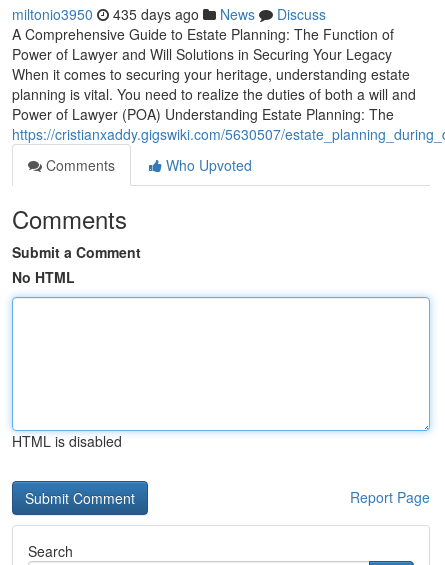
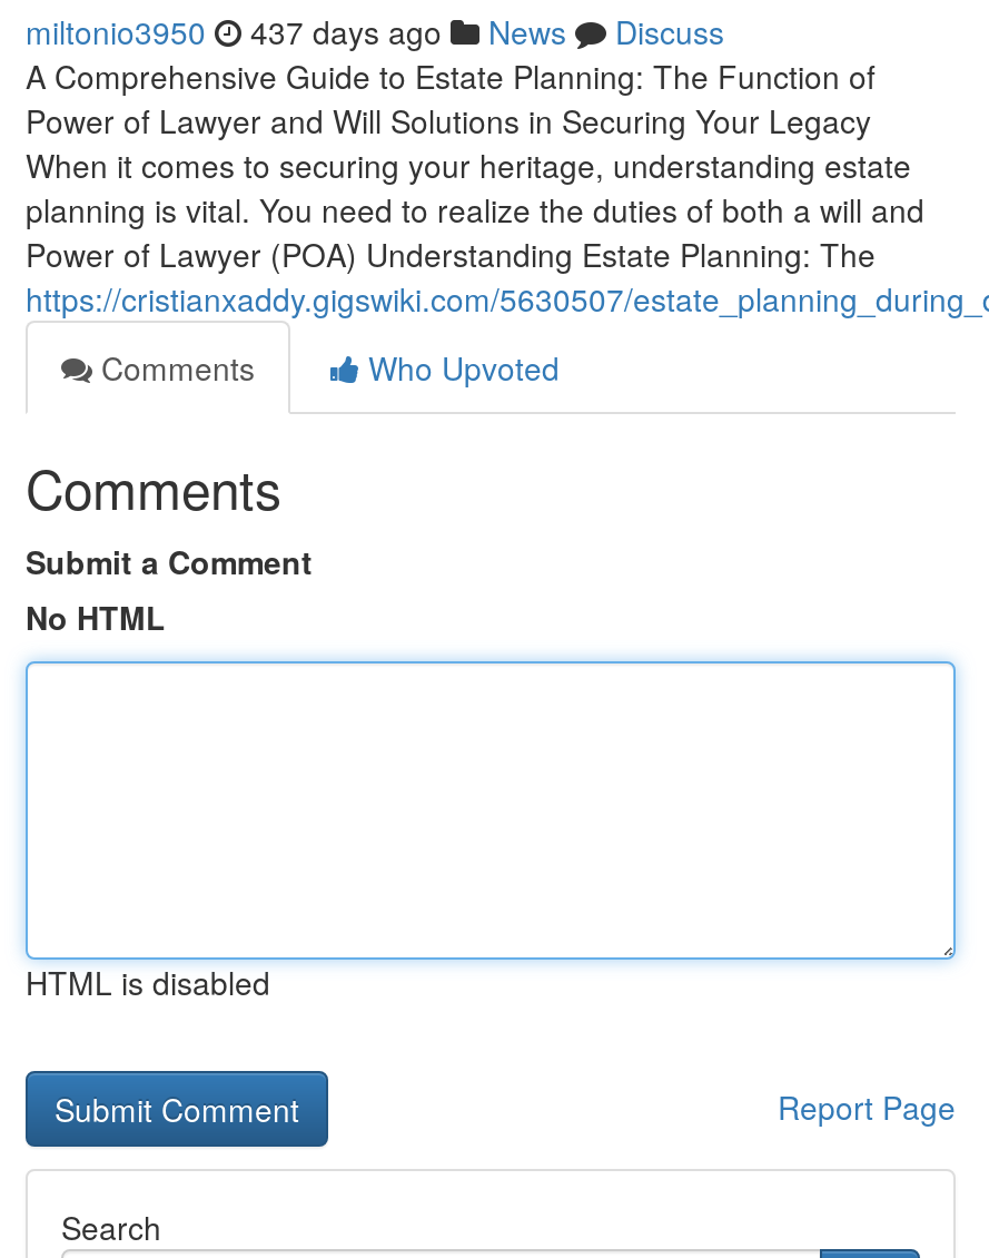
[12,4,326,24] miltonio3950 435 days ago News Discuss -> [26,9,724,53] miltonio3950 437 days ago News Discuss

